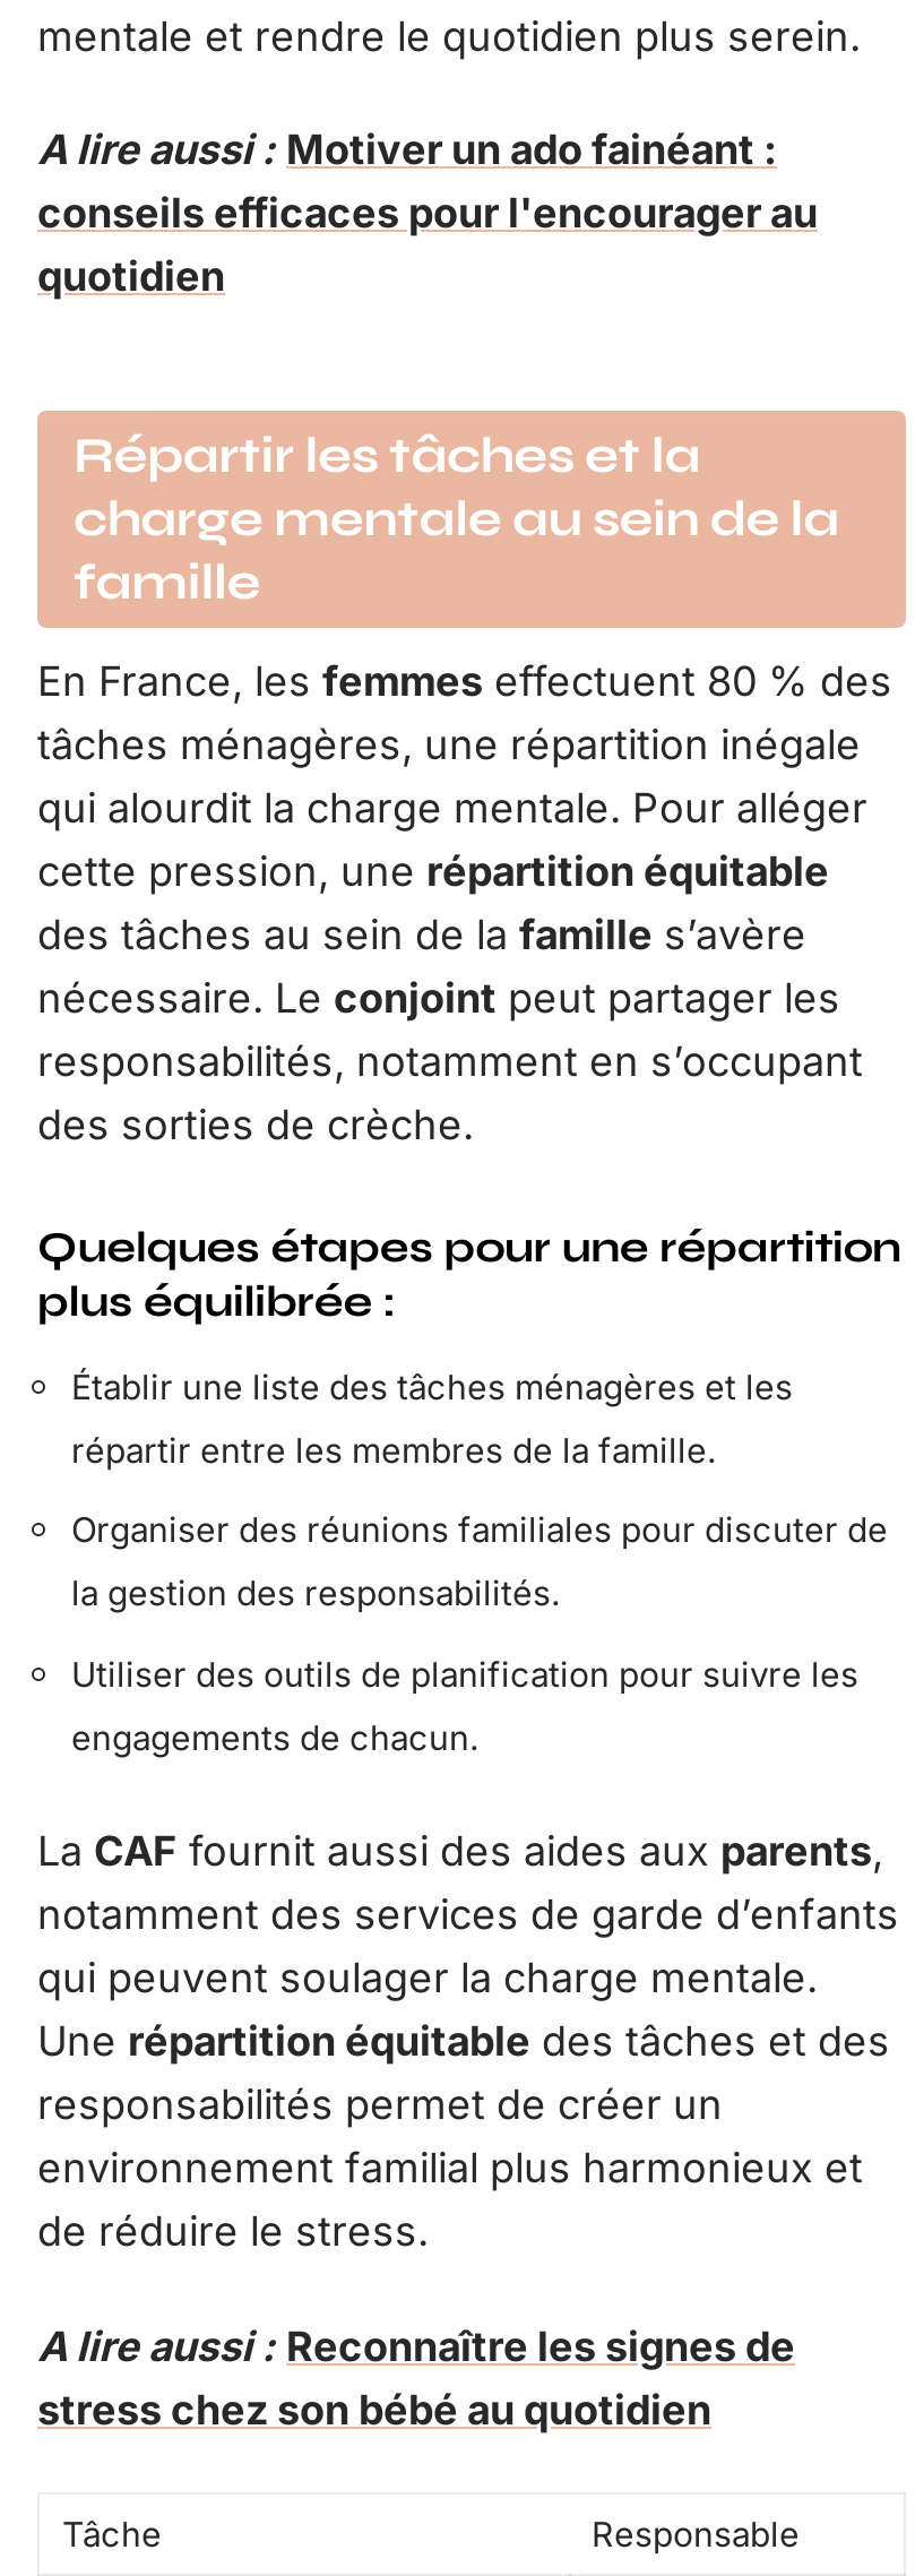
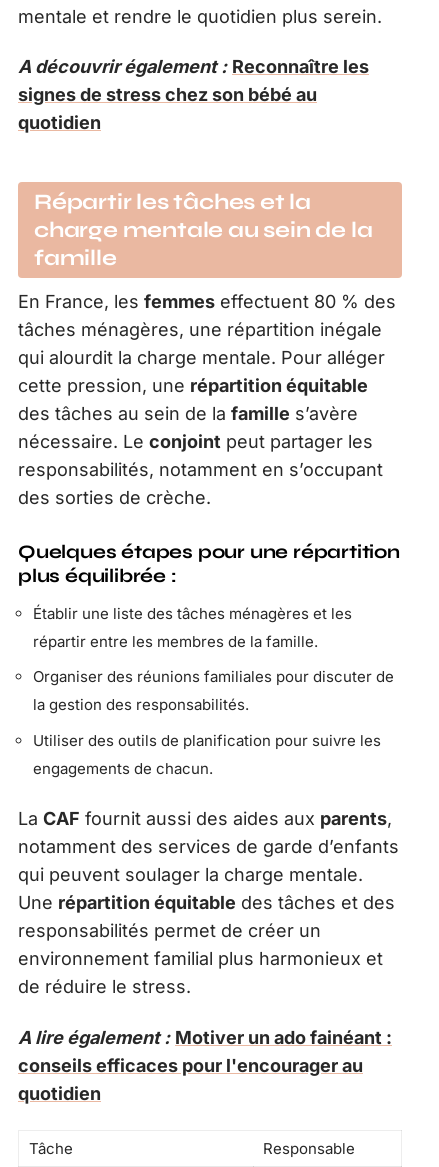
[37,127,777,174] A lire aussi : Motiver un ado fainéant : -> [18,56,369,105] A découvrir également : Reconnaître les | signes de stress chez son bébé au
moved [37,190,818,238] -> [18,1055,363,1076]: conseils efficaces pour l'encourager au
[37,2323,795,2433] A lire aussi : Reconnaître les signes de | stress chez son bébé au quotidien -> [18,1027,392,1104] A lire également : Motiver un ado fainéant : | quotidien

